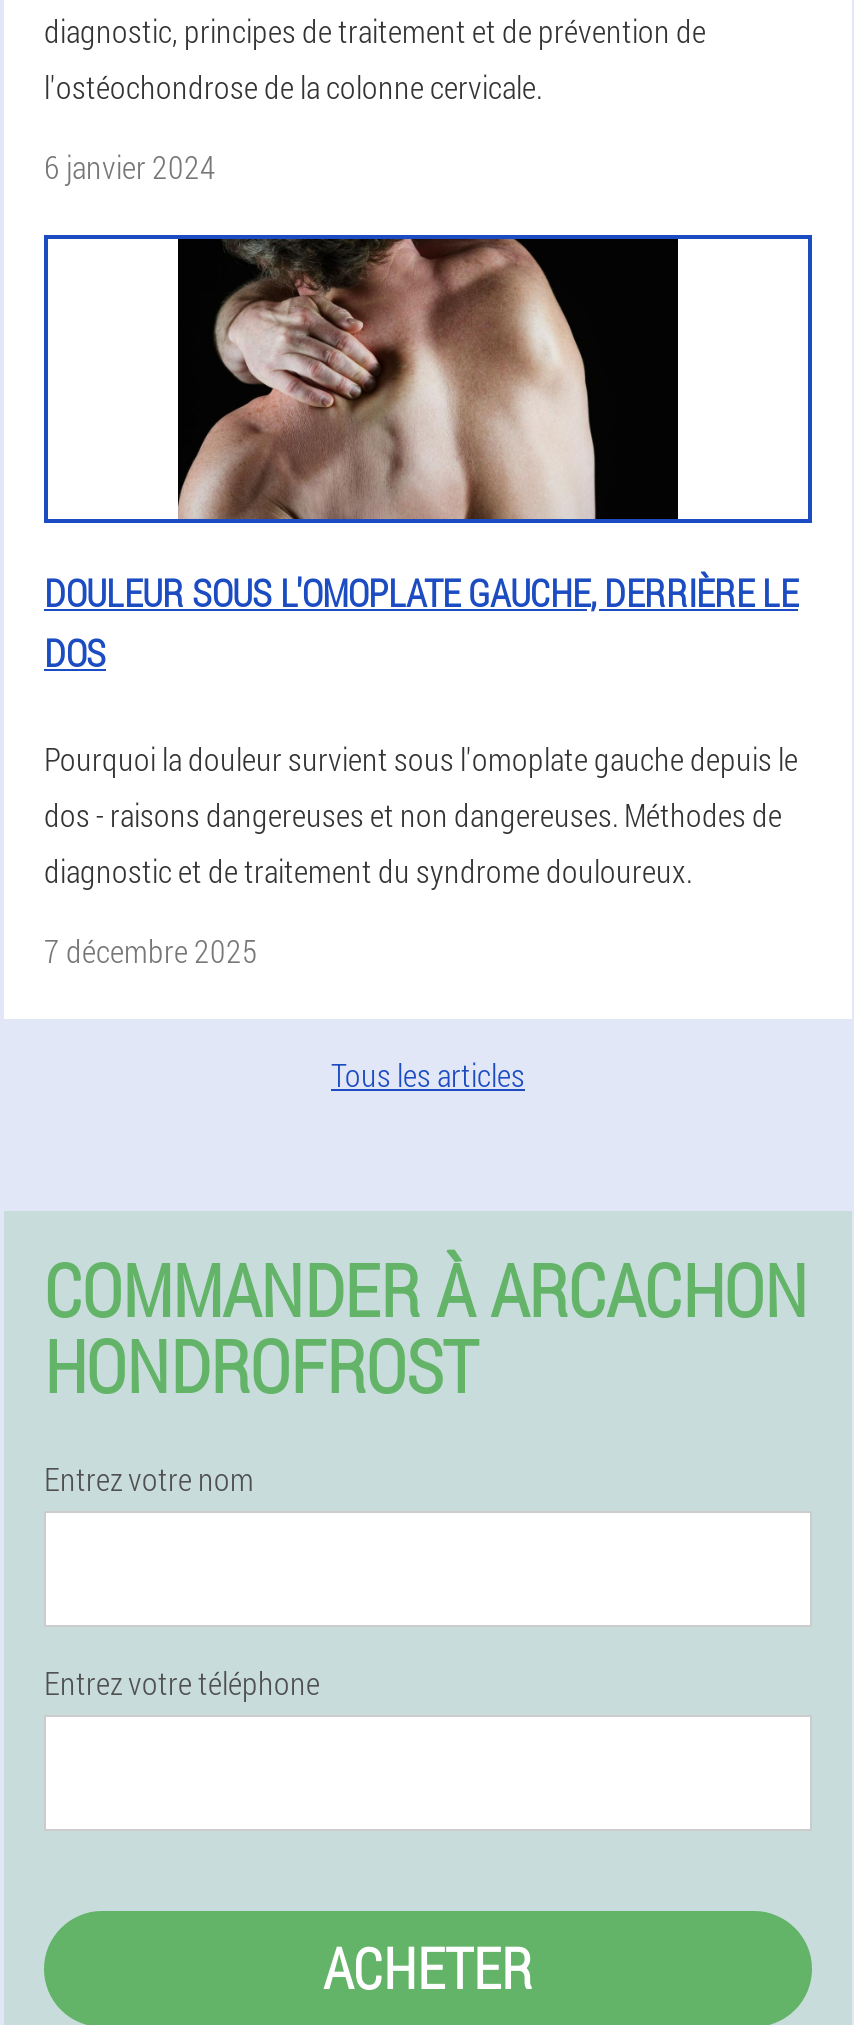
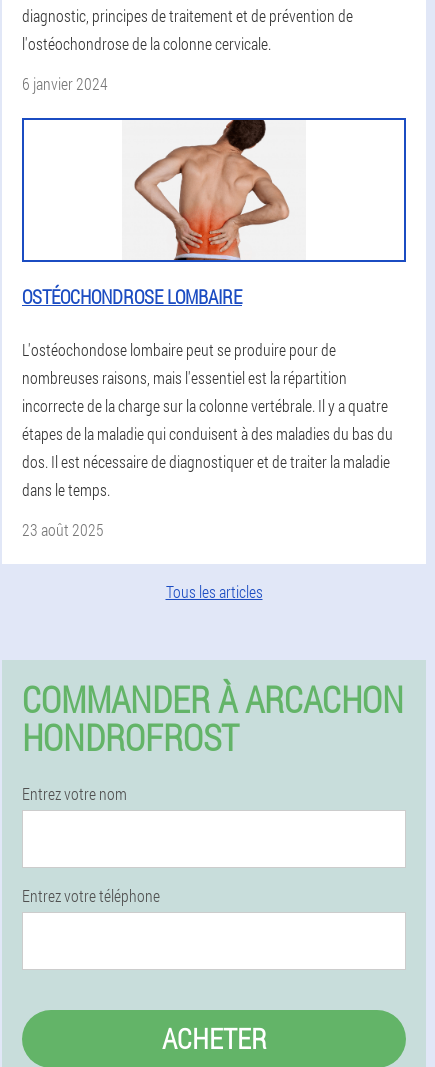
[44,237,798,677] [image] | DOULEUR SOUS L'OMOPLATE GAUCHE, DERRIÈRE LE | DOS -> [22,119,339,309] [image] | OSTÉOCHONDROSE LOMBAIRE
[44,737,798,891] Pourquoi la douleur survient sous l'omoplate gauche depuis le | dos - raisons dangereuses et non dangereuses. Méthodes de | diagnostic et de traitement du syndrome douloureux. -> [22,339,393,500] L'ostéochondose lombaire peut se produire pour de | nombreuses raisons, mais l'essentiel est la répartition | incorrecte de la charge sur la colonne vertébrale. Il y a quatre | étapes de la maladie qui conduisent à des maladies du bas du | dos. Il est nécessaire de diagnostiquer et de traiter la maladie | dans le temps.
[44,929,258,971] 7 décembre 2025 -> [22,519,104,540] 23 août 2025

